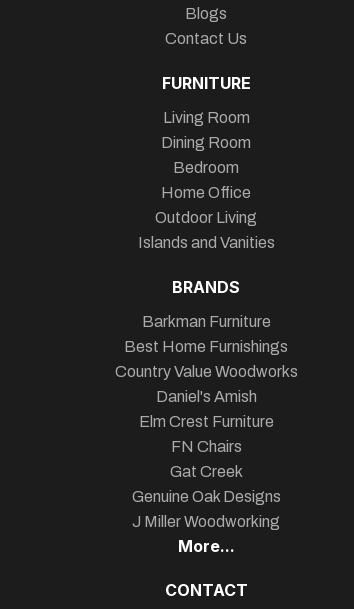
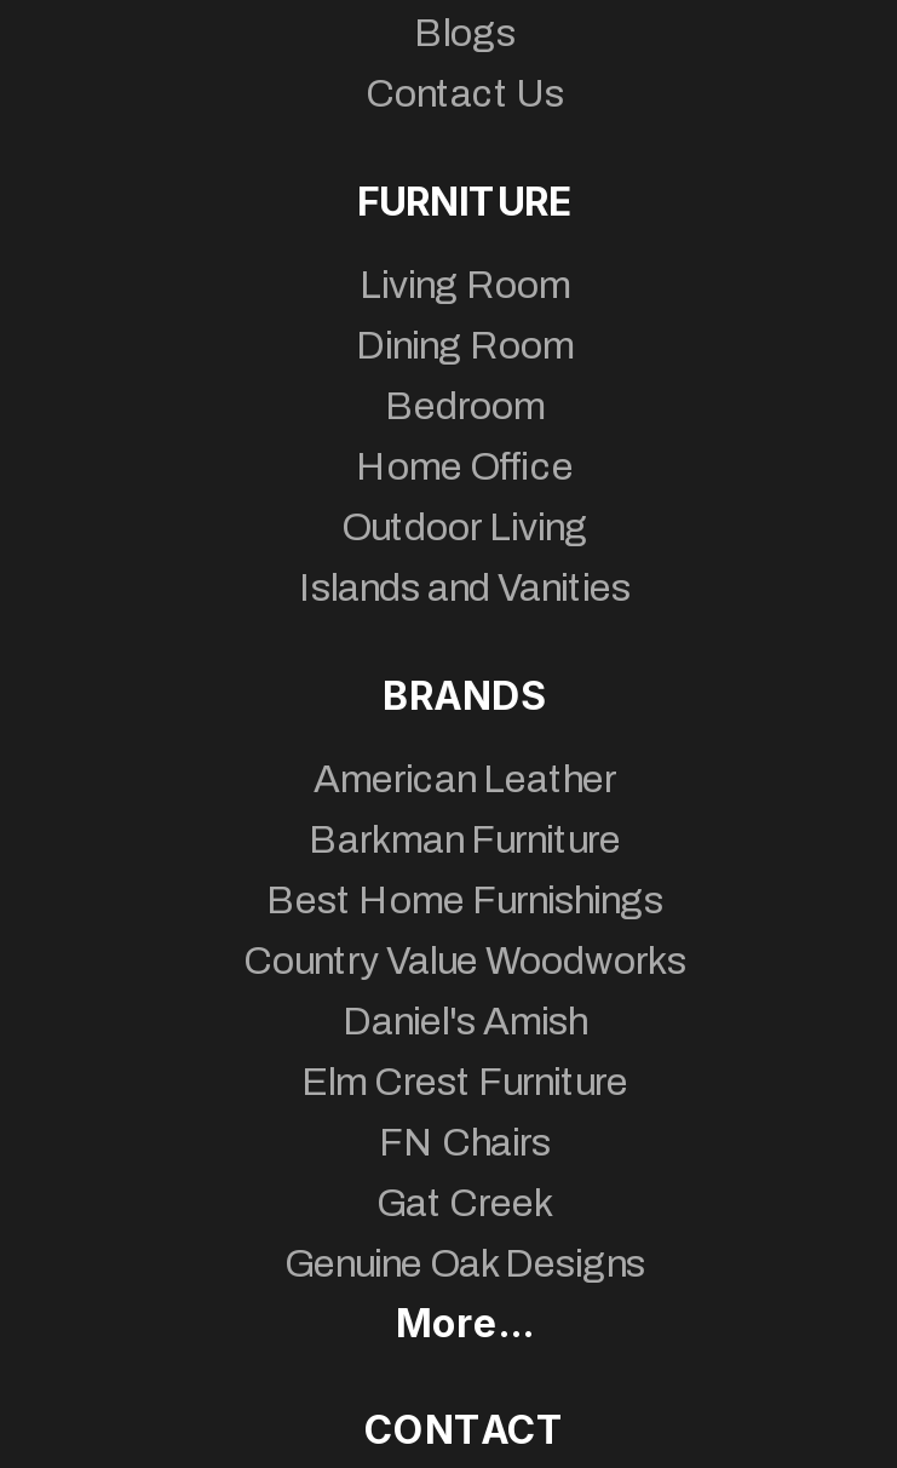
none -> [314,758,616,799] American Leather
moved [114,313,297,505] -> [243,819,686,1284]: Barkman Furniture | Best Home Furnishings | Country Value Woodworks | Daniel's Amish | Elm Crest Furniture | FN Chairs | Gat Creek | Genuine Oak Designs
[132,513,280,530] J Miller Woodworking -> none

